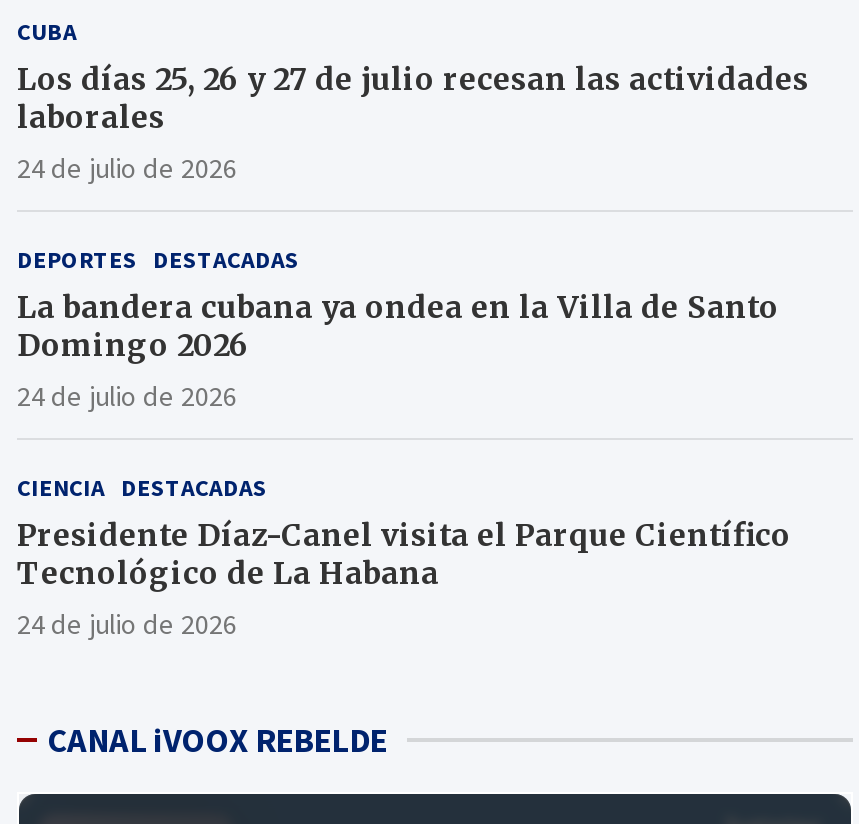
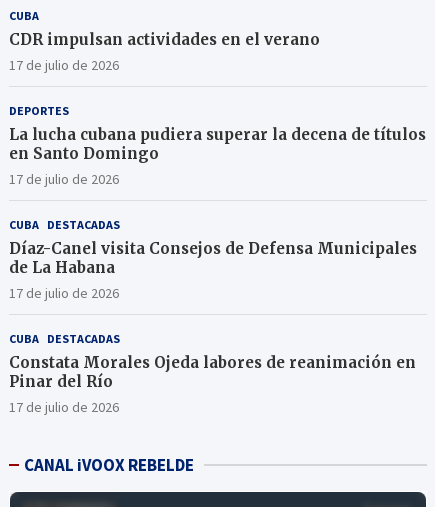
[17,61,809,643] Los días 25, 26 y 27 de julio recesan las actividades | laborales | 24 de julio de 2026 | DEPORTES DESTACADAS | La bandera cubana ya ondea en la Villa de Santo | Domingo 2026 | 24 de julio de 2026 | CIENCIA DESTACADAS | Presidente Díaz-Canel visita el Parque Científico | Tecnológico de La Habana | 24 de julio de 2026 -> [9,30,426,416] CDR impulsan actividades en el verano | 17 de julio de 2026 | DEPORTES | La lucha cubana pudiera superar la decena de títulos | en Santo Domingo | 17 de julio de 2026 | CUBA DESTACADAS | Díaz-Canel visita Consejos de Defensa Municipales | de La Habana | 17 de julio de 2026 | CUBA DESTACADAS | Constata Morales Ojeda labores de reanimación en | Pinar del Río | 17 de julio de 2026

